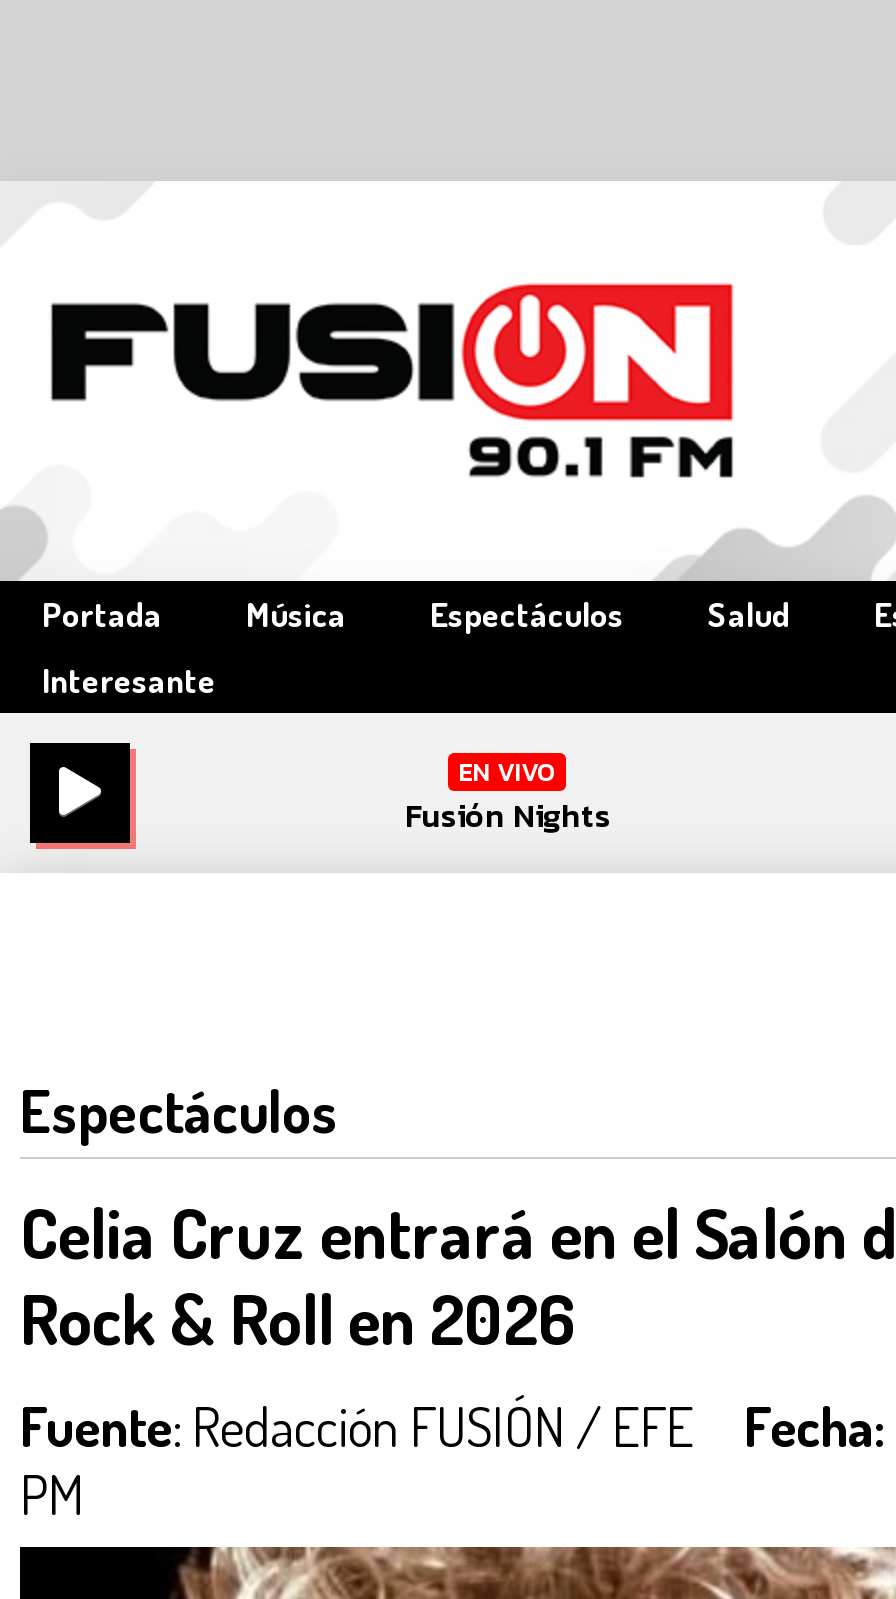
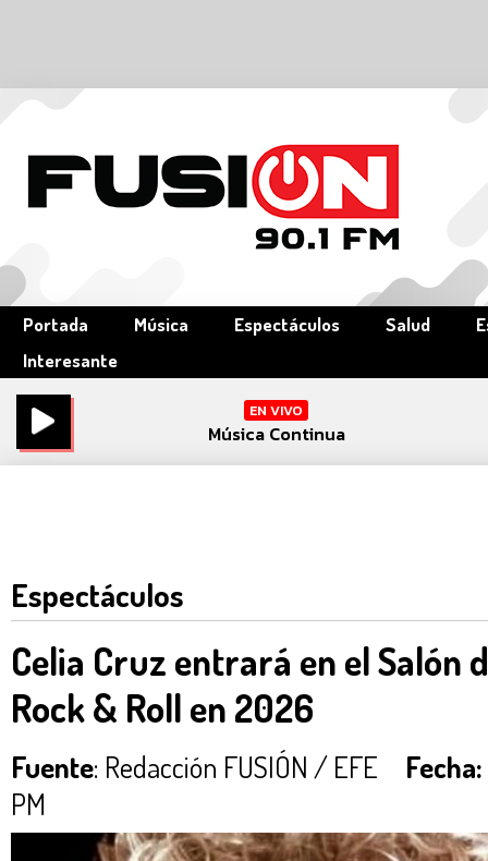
[405,791,611,839] Fusión Nights -> [208,421,345,447] Música Continua

